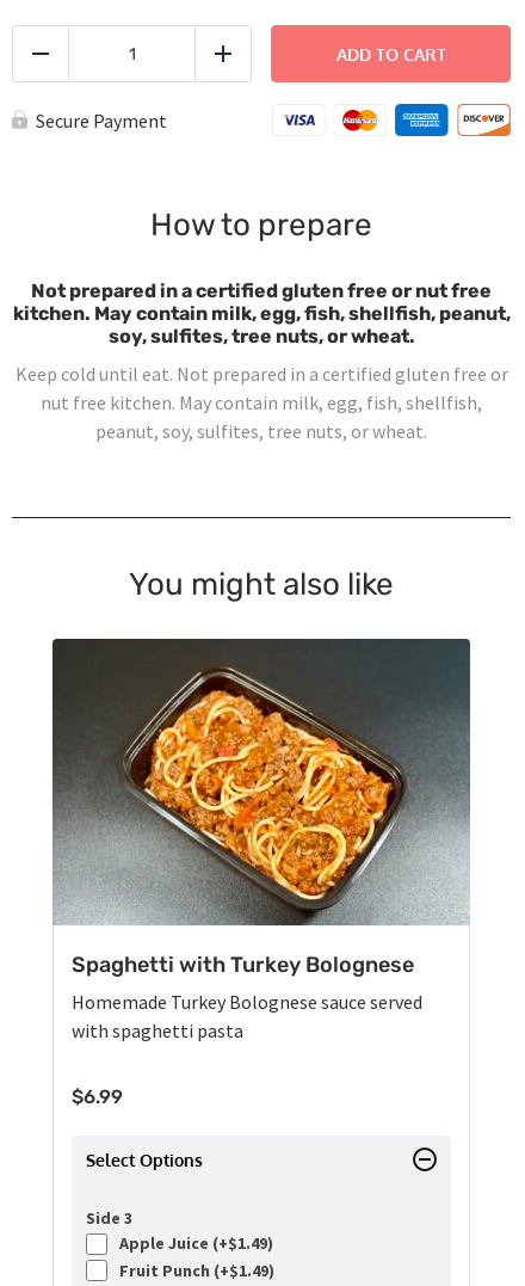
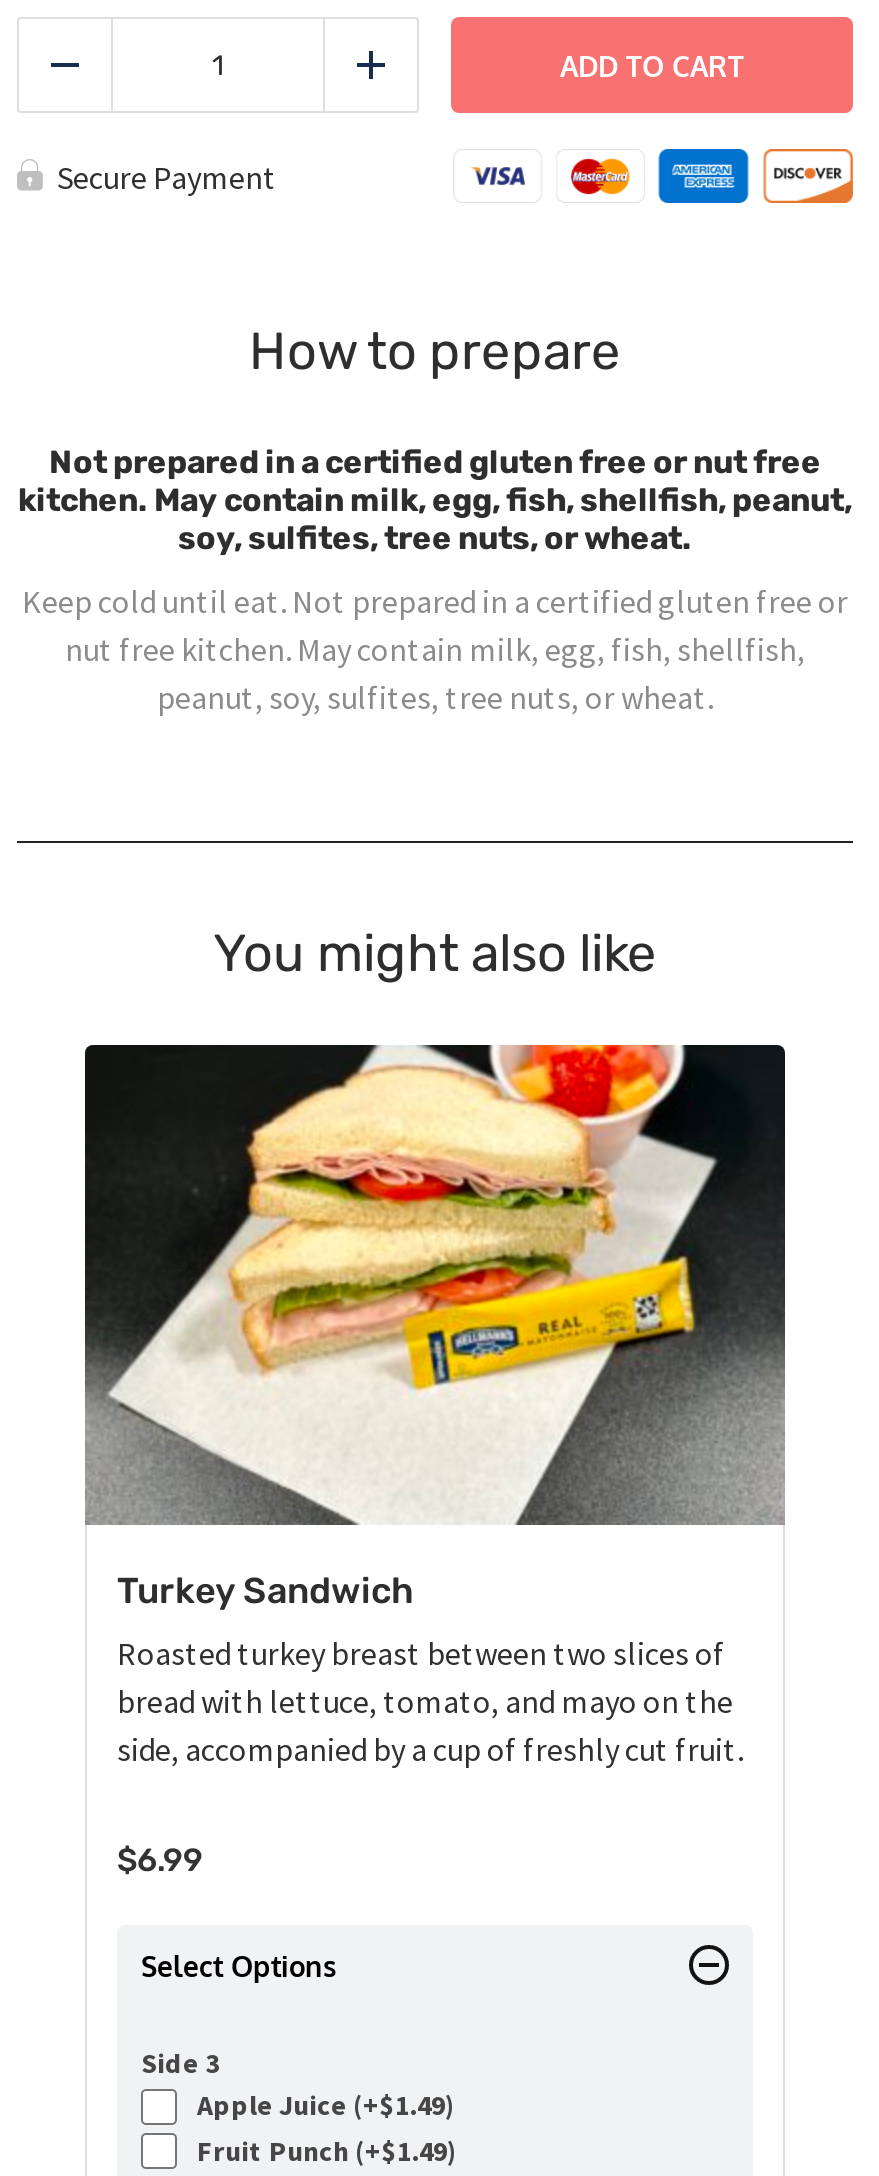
[54,638,470,978] [image] | Spaghetti with Turkey Bolognese -> [89,1042,783,1613] [image] | Turkey Sandwich
[72,990,422,1043] Homemade Turkey Bolognese sauce served | with spaghetti pasta -> [117,1633,743,1769] Roasted turkey breast between two slices of | bread with lettuce, tomato, and mayo on the | side, accompanied by a cup of freshly cut fruit.

